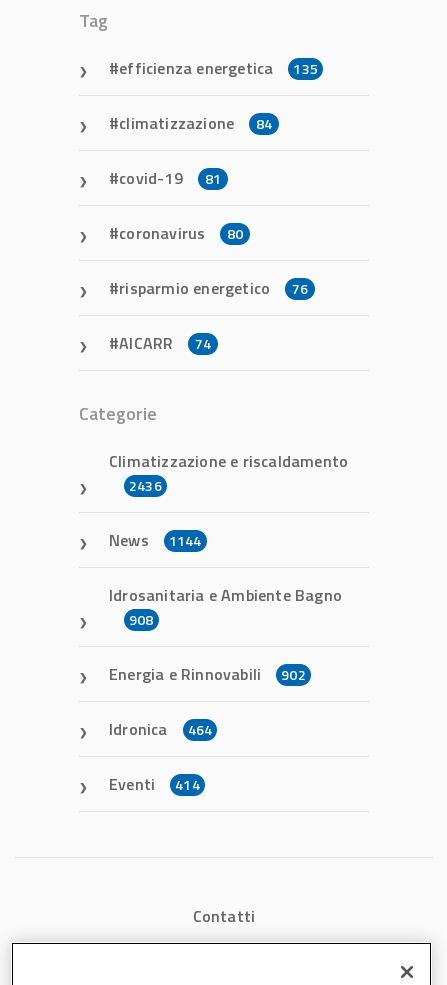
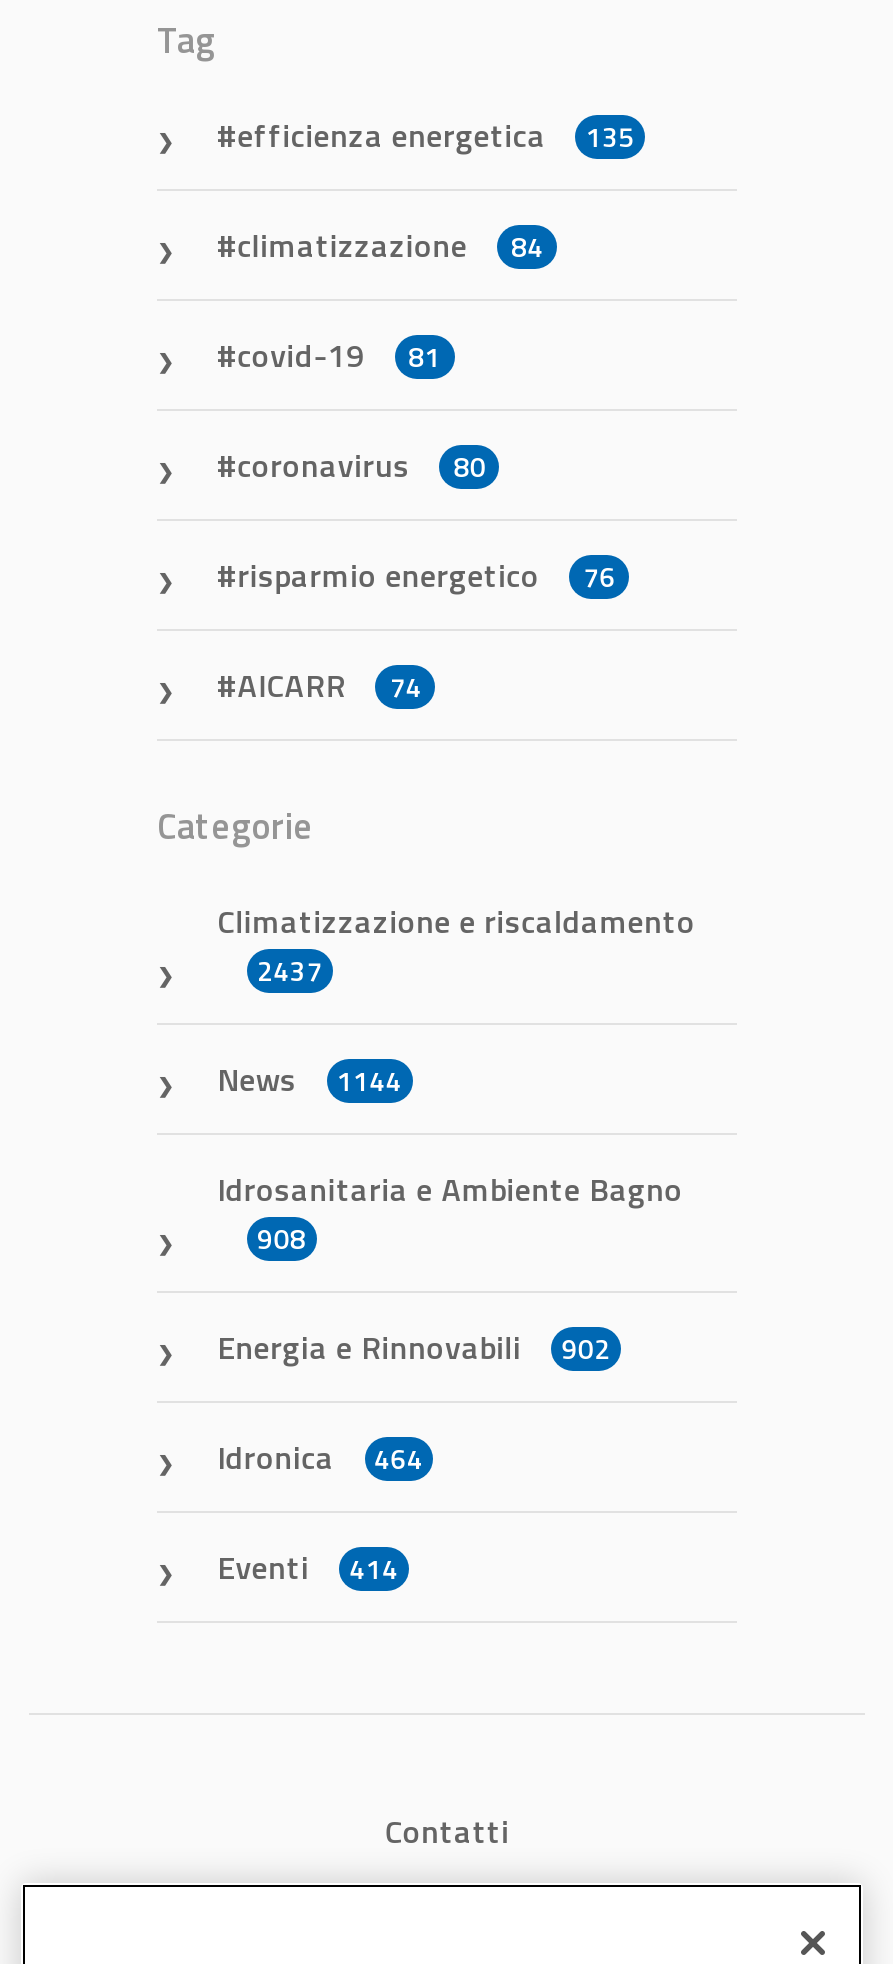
[129,475,162,496] 2436 -> [257,949,323,991] 2437

